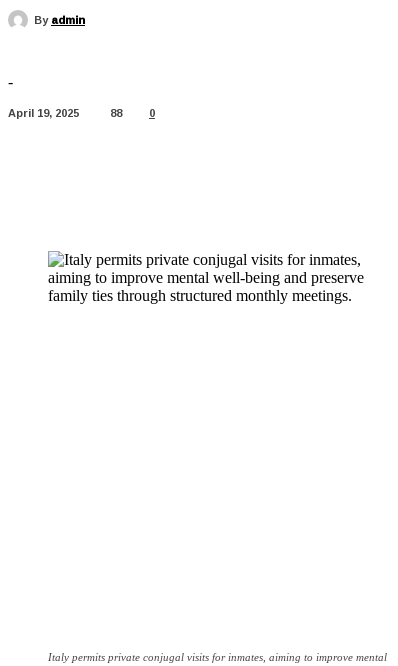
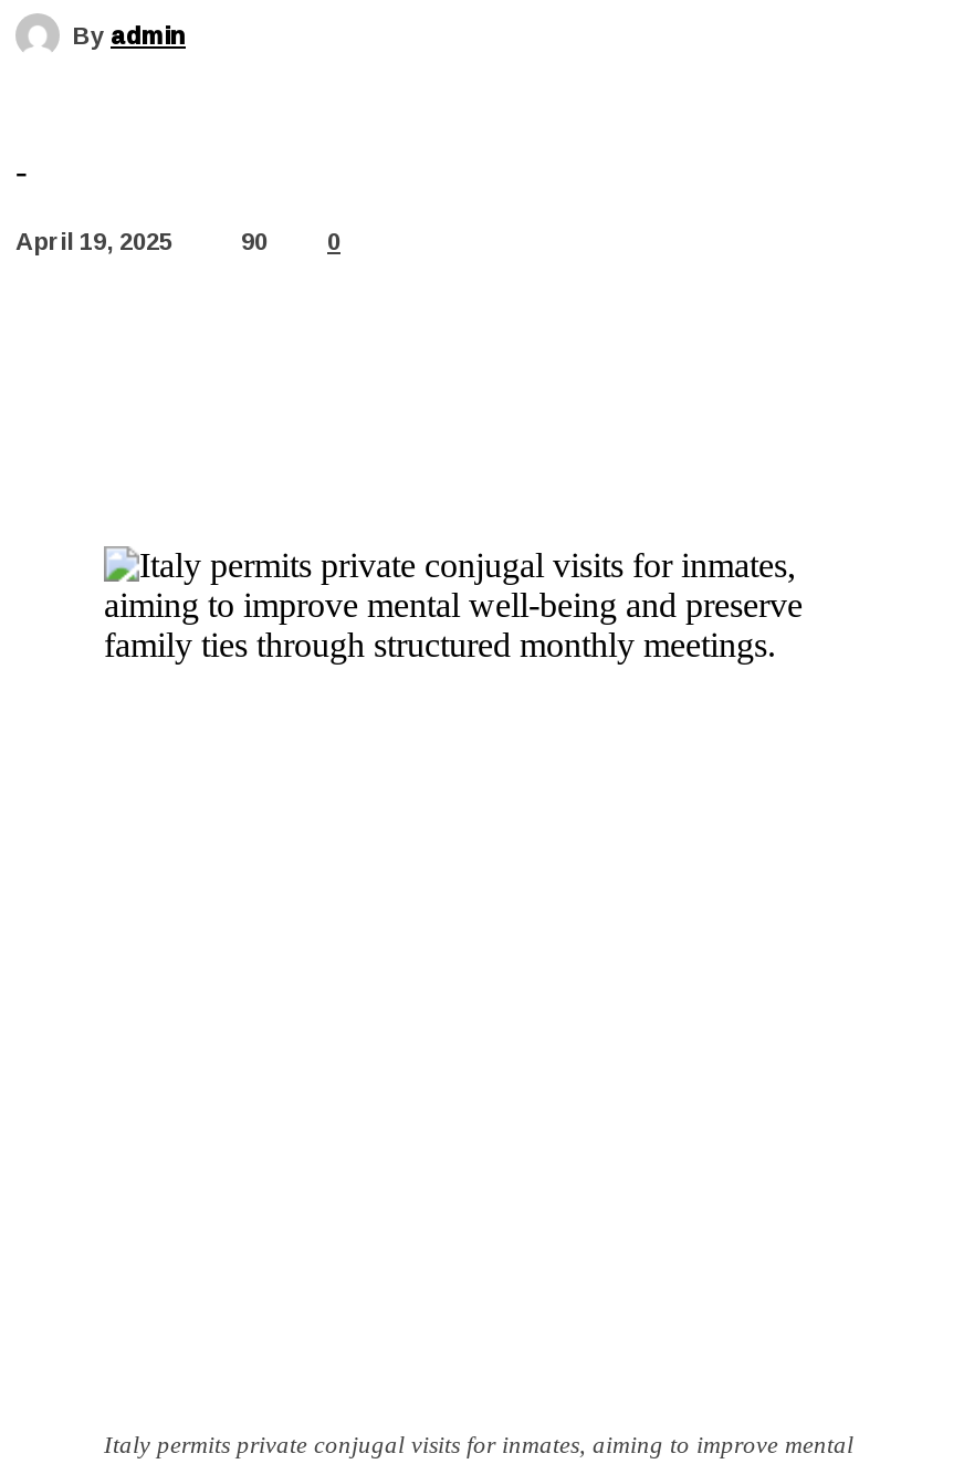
[8,102,155,123] April 19, 2025 88 0 -> [15,217,340,263] April 19, 2025 90 0

